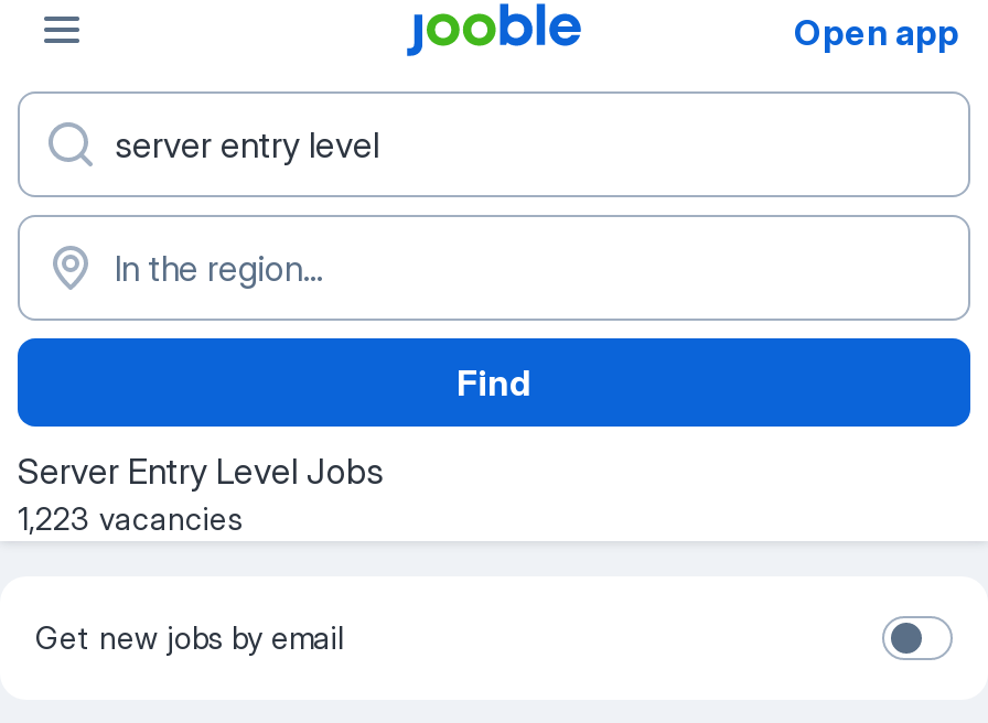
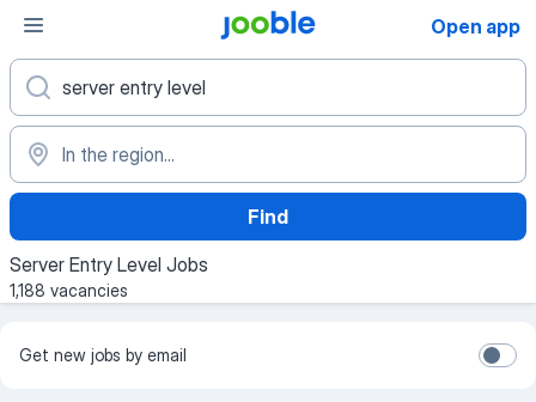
[18,499,243,537] 1,223 vacancies -> [10,280,128,300] 1,188 vacancies

